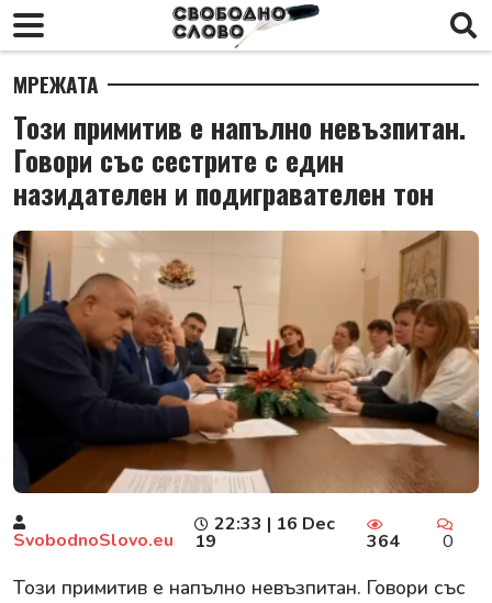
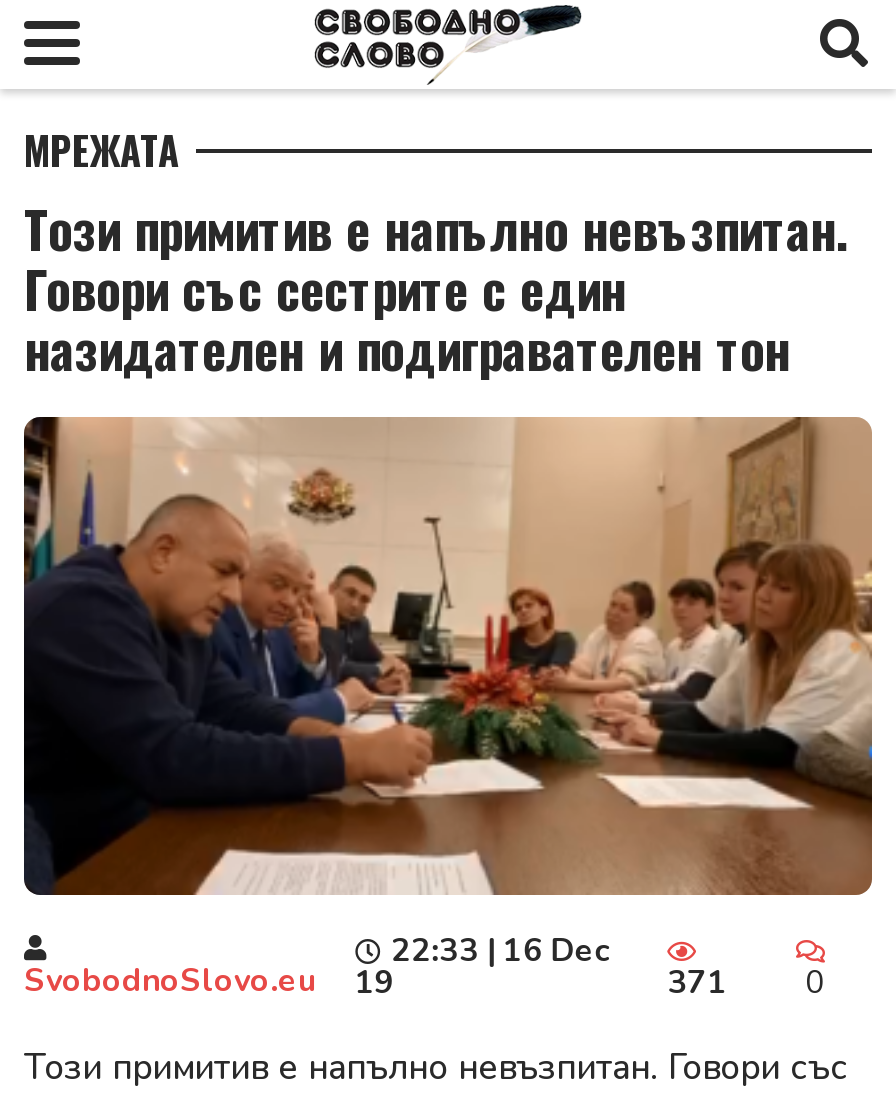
[366,529,453,553] 364 0 -> [667,960,825,1004] 371 0

